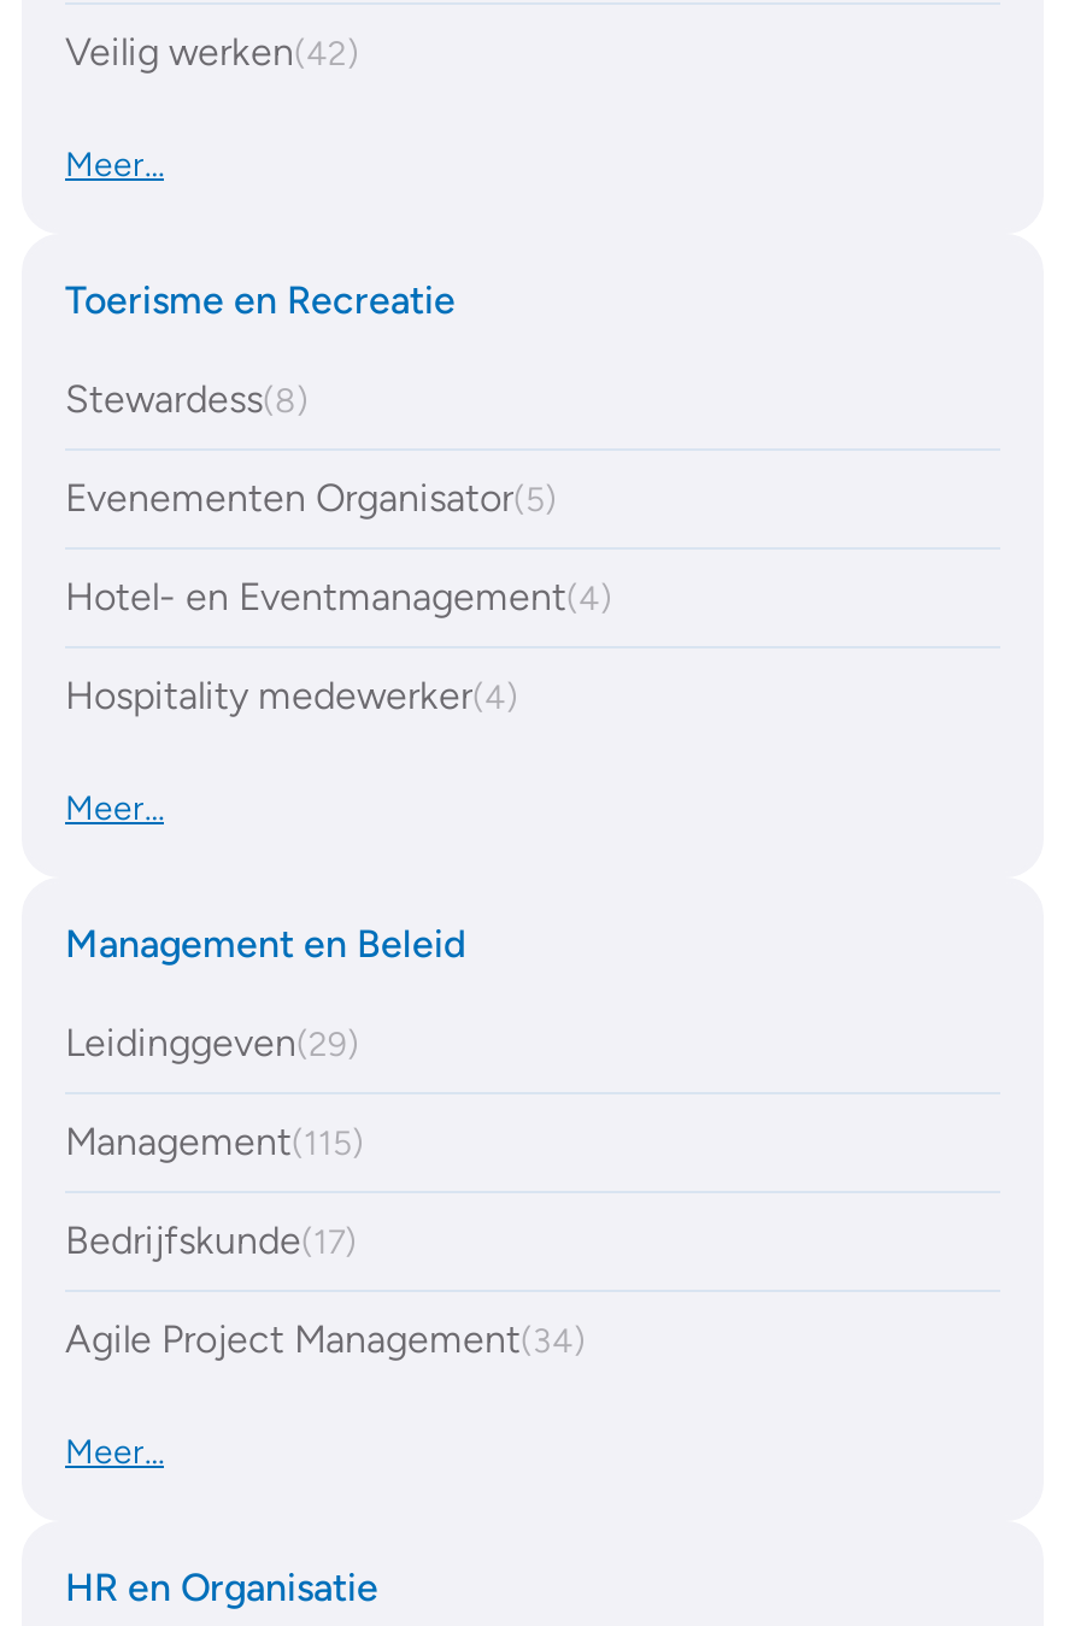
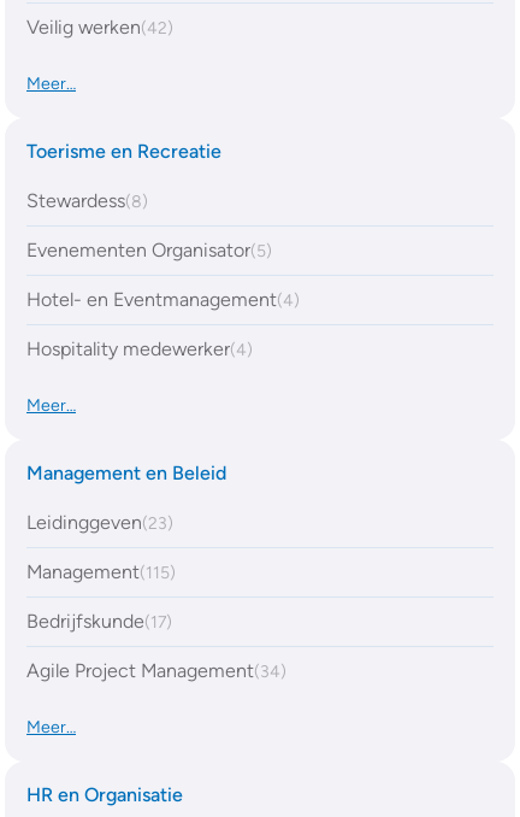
[65,1020,359,1066] Leidinggeven(29) -> [26,511,173,534] Leidinggeven(23)

